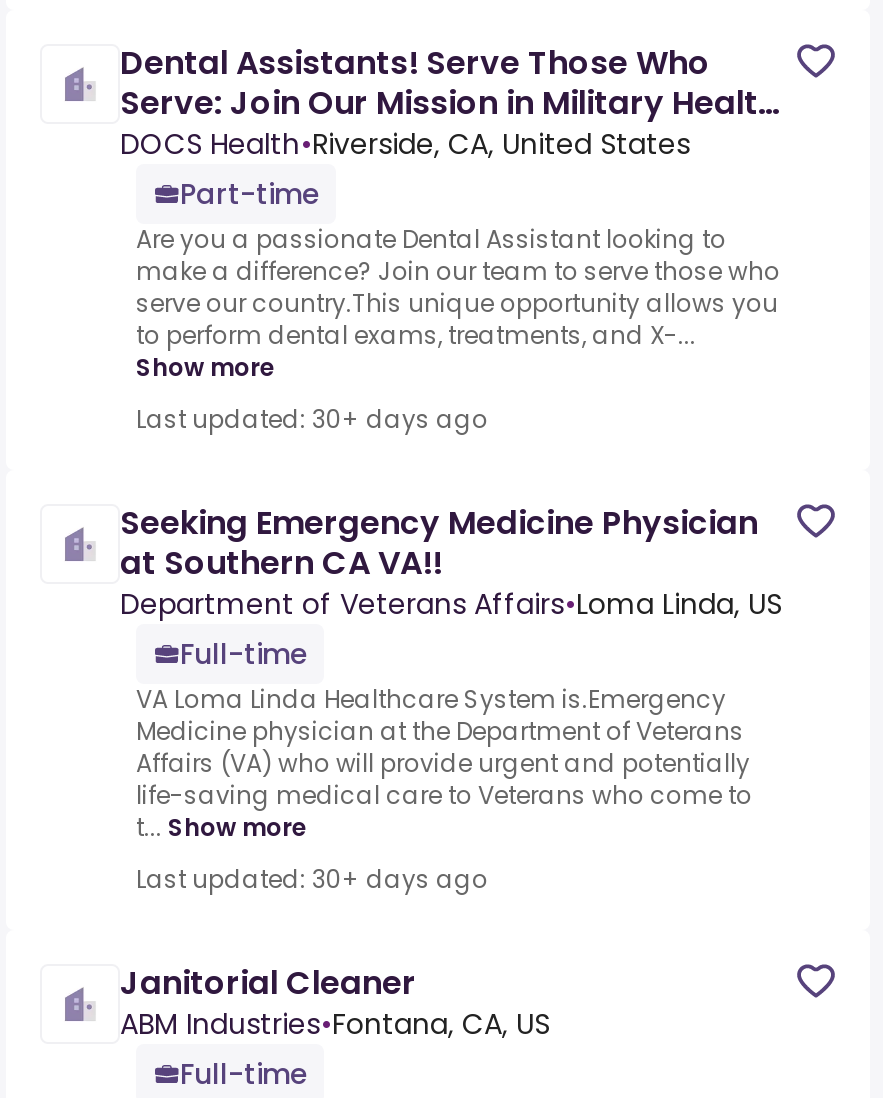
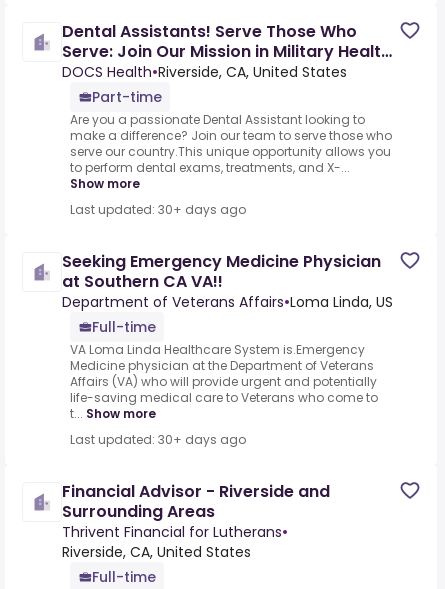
[120,960,550,1044] Janitorial Cleaner | ABM Industries•Fontana, CA, US -> [62,480,330,562] Financial Advisor - Riverside and | Surrounding Areas | Thrivent Financial for Lutherans• | Riverside, CA, United States

